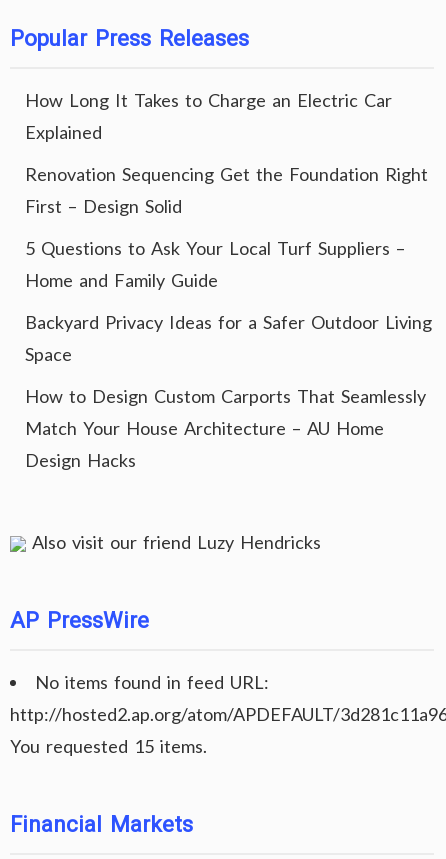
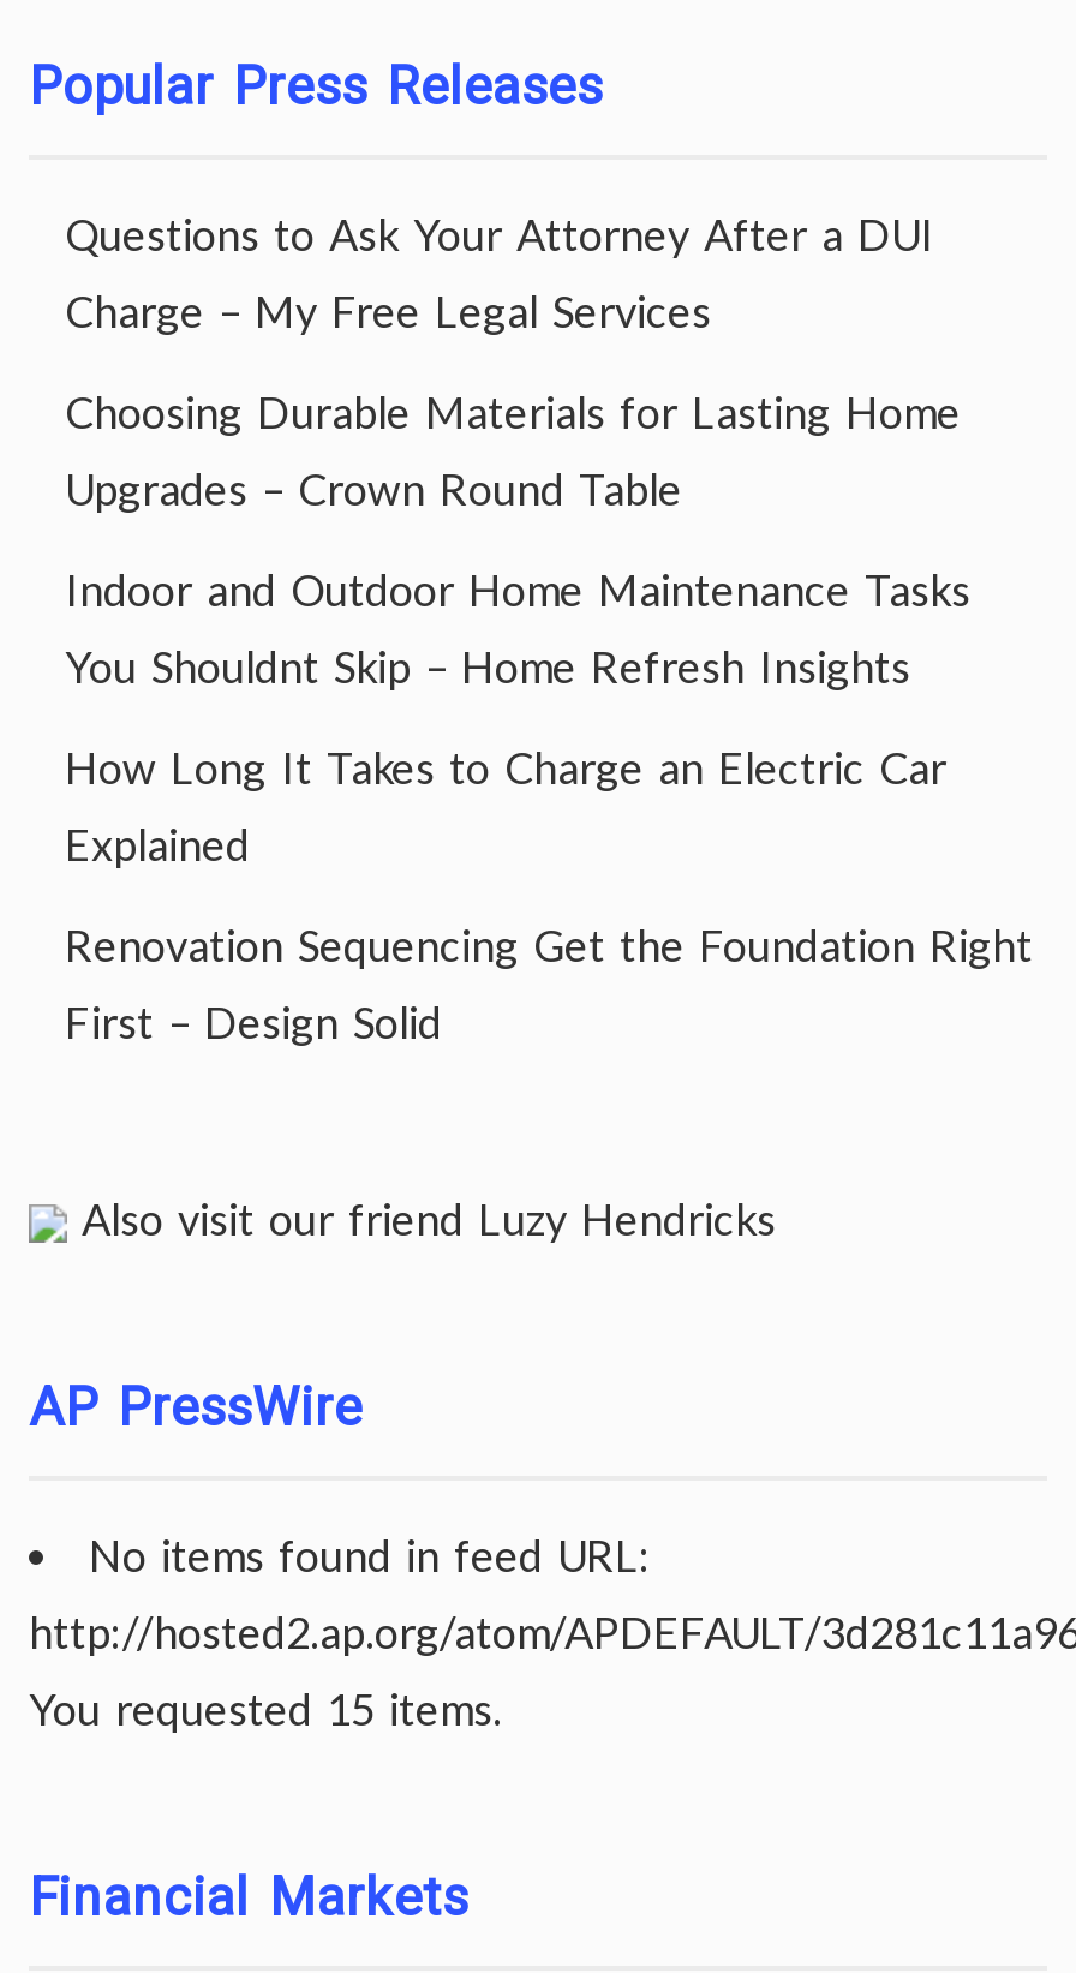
none -> [65,208,970,693] Questions to Ask Your Attorney After a DUI | Charge – My Free Legal Services | Choosing Durable Materials for Lasting Home | Upgrades – Crown Round Table | Indoor and Outdoor Home Maintenance Tasks | You Shouldnt Skip – Home Refresh Insights
moved [25,89,428,217] -> [65,741,1033,1048]: How Long It Takes to Charge an Electric Car | Explained | Renovation Sequencing Get the Foundation Right | First – Design Solid
[25,237,432,471] 5 Questions to Ask Your Local Turf Suppliers – | Home and Family Guide | Backyard Privacy Ideas for a Safer Outdoor Living | Space | How to Design Custom Carports That Seamlessly | Match Your House Architecture – AU Home | Design Hacks -> none

